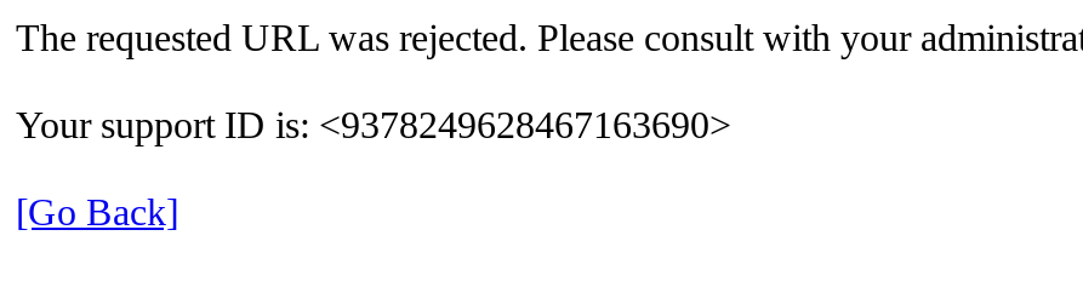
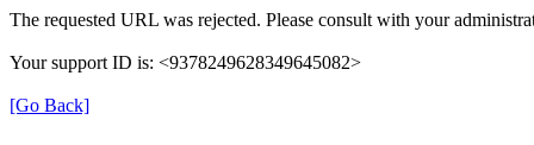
[16,104,731,145] Your support ID is: <9378249628467163690> -> [10,52,361,72] Your support ID is: <9378249628349645082>

